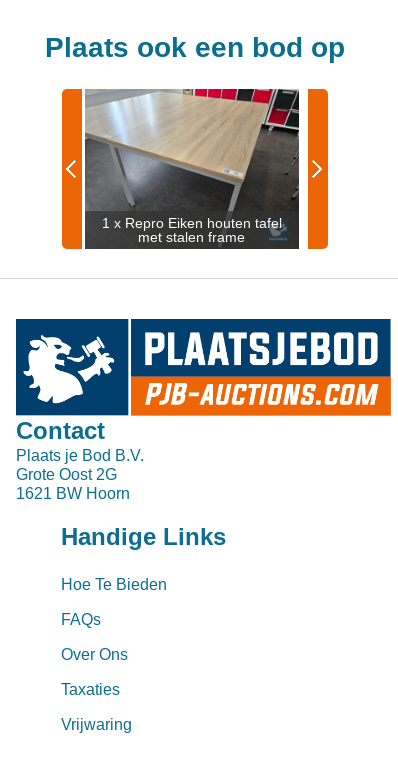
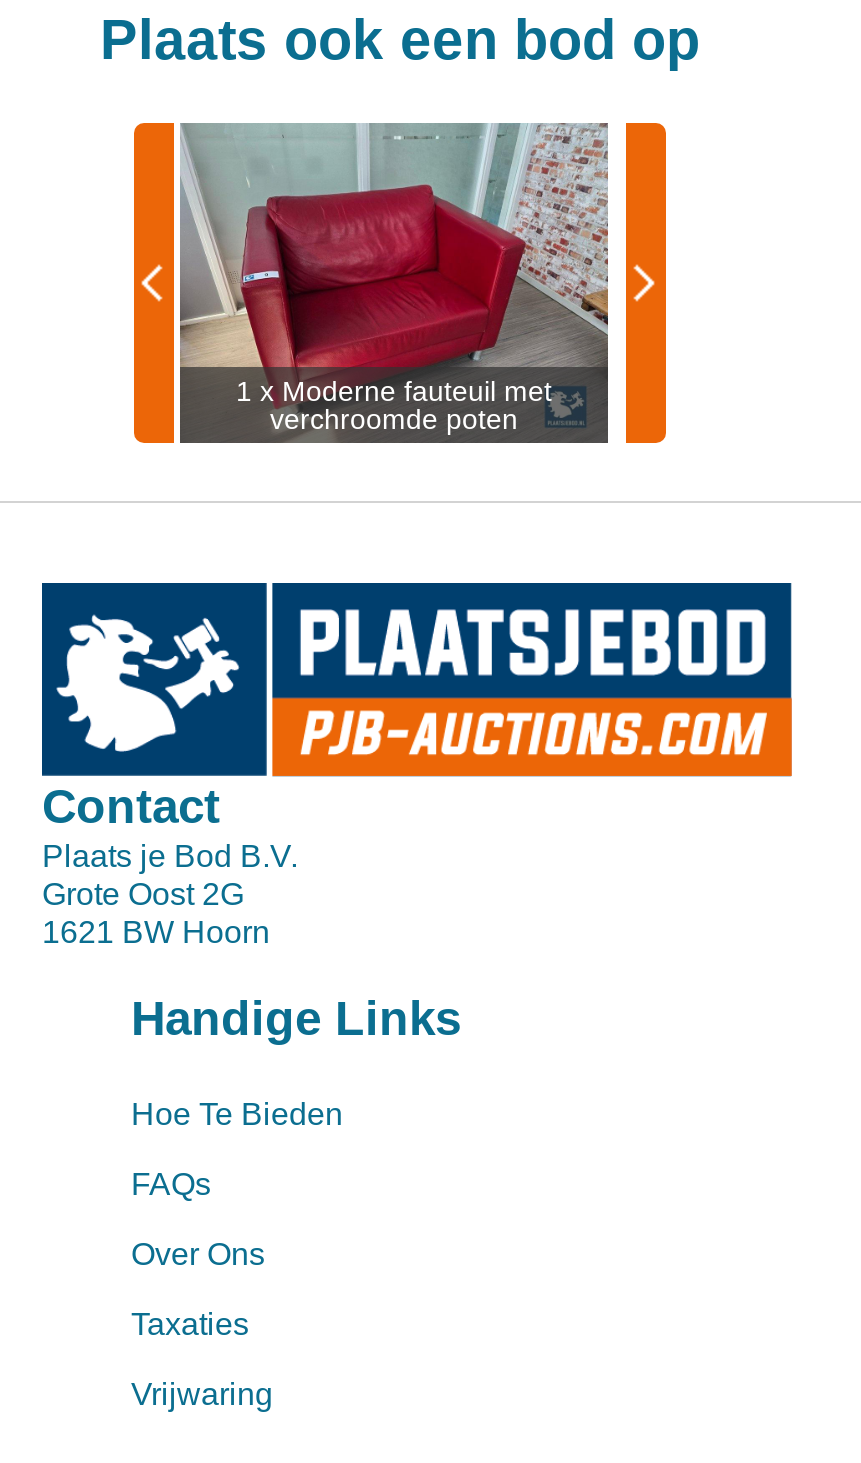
[85,88,300,244] [image] | 1 x Repro Eiken houten tafel | met stalen frame -> [180,121,610,434] [image] | 1 x Moderne fauteuil met | verchroomde poten

